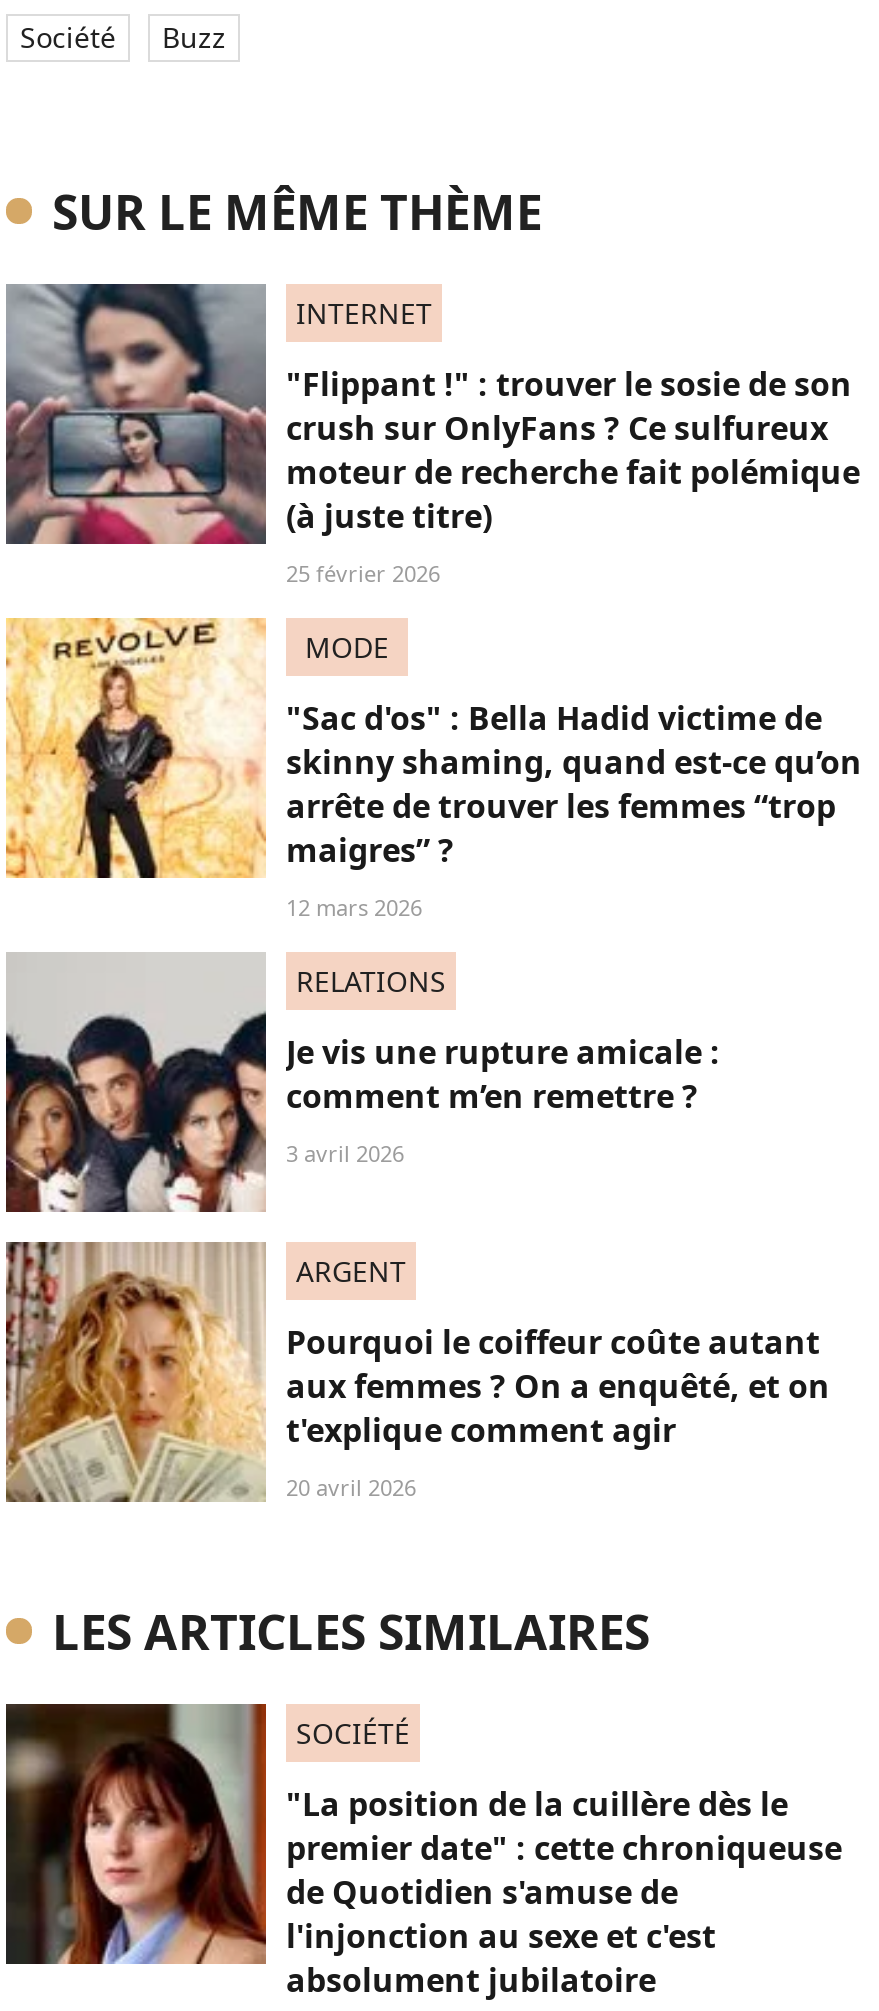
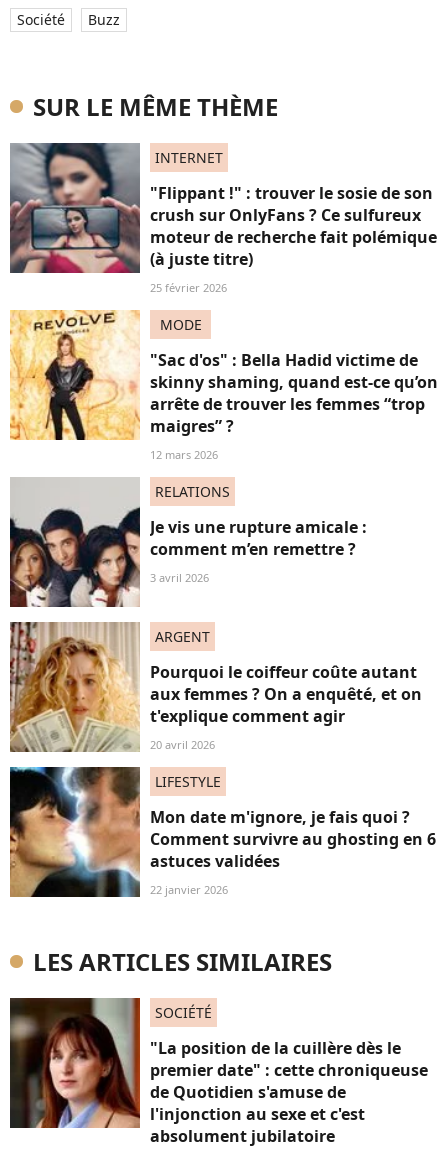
none -> [9,766,436,898] [image] | LIFESTYLE | Mon date m'ignore, je fais quoi ? | Comment survivre au ghosting en 6 | astuces validées | 22 janvier 2026

